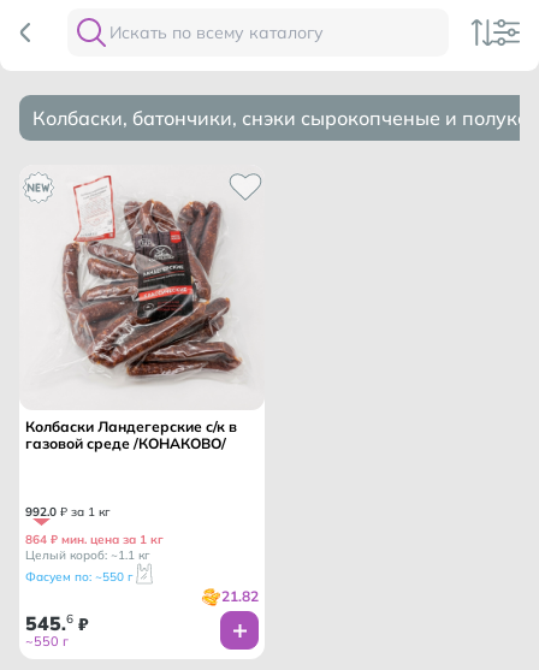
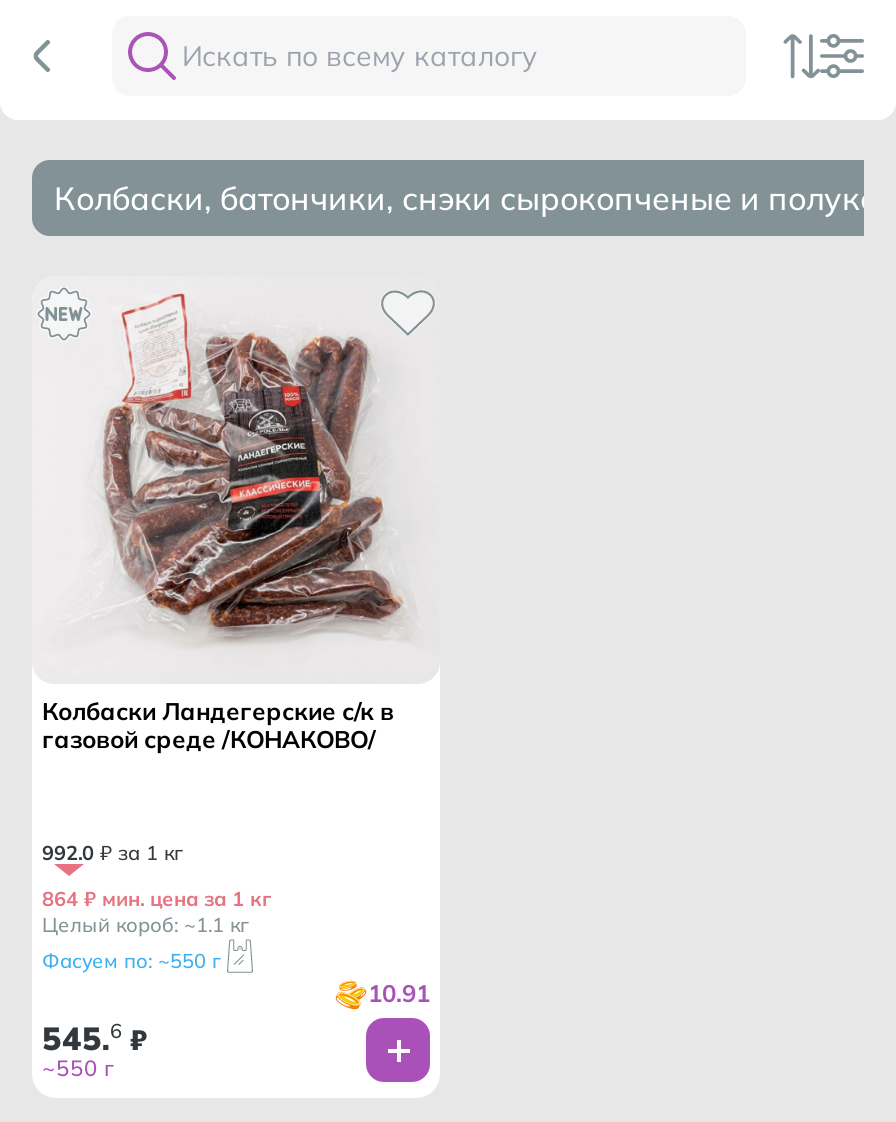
[221,587,259,605] 21.82 -> [368,978,430,1008] 10.91

